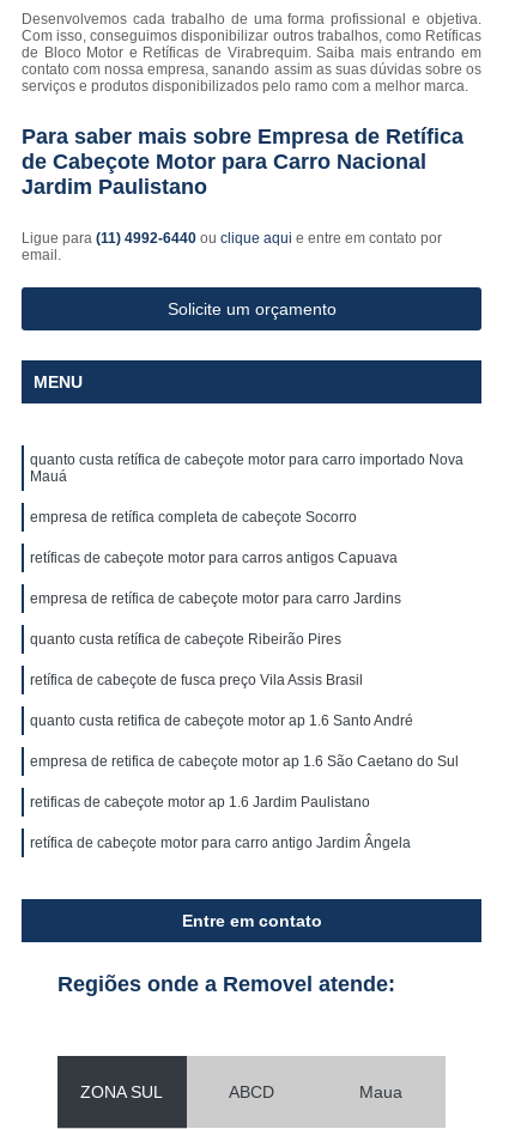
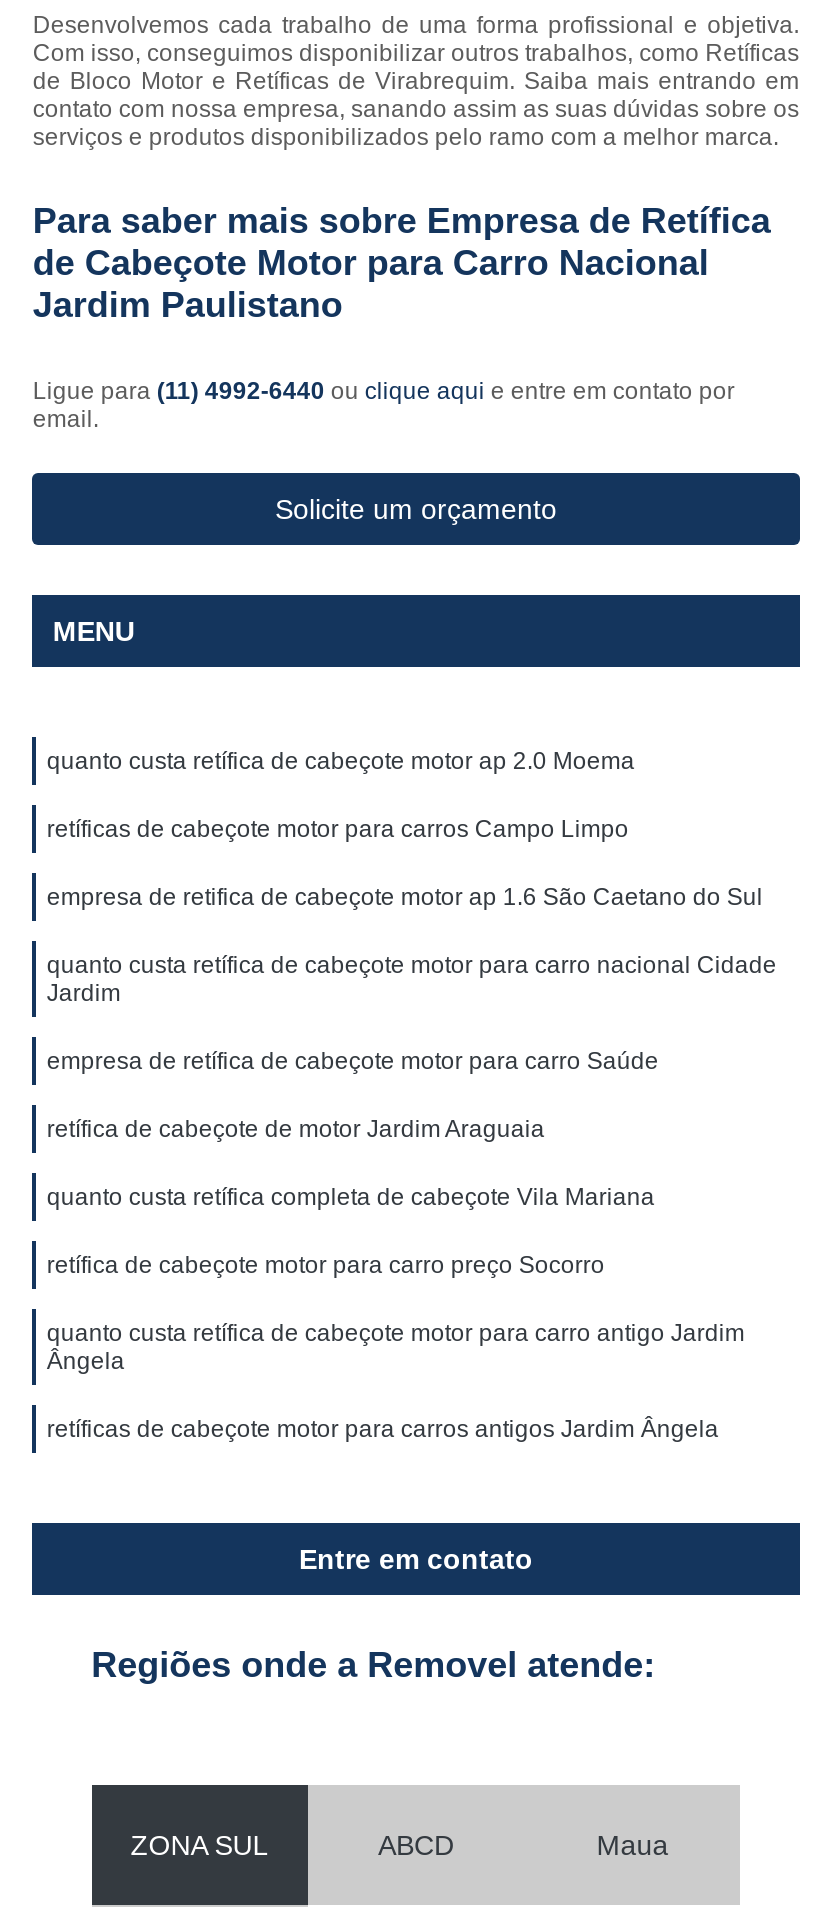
[30,451,464,729] quanto custa retífica de cabeçote motor para carro importado Nova | Mauá | empresa de retífica completa de cabeçote Socorro | retíficas de cabeçote motor para carros antigos Capuava | empresa de retífica de cabeçote motor para carro Jardins | quanto custa retífica de cabeçote Ribeirão Pires | retífica de cabeçote de fusca preço Vila Assis Brasil | quanto custa retifica de cabeçote motor ap 1.6 Santo André -> [47,747,635,843] quanto custa retífica de cabeçote motor ap 2.0 Moema | retíficas de cabeçote motor para carros Campo Limpo
moved [30,753,459,770] -> [47,883,763,911]: empresa de retifica de cabeçote motor ap 1.6 São Caetano do Sul
[30,794,411,851] retificas de cabeçote motor ap 1.6 Jardim Paulistano | retífica de cabeçote motor para carro antigo Jardim Ângela -> [47,951,777,1443] quanto custa retífica de cabeçote motor para carro nacional Cidade | Jardim | empresa de retífica de cabeçote motor para carro Saúde | retífica de cabeçote de motor Jardim Araguaia | quanto custa retífica completa de cabeçote Vila Mariana | retífica de cabeçote motor para carro preço Socorro | quanto custa retífica de cabeçote motor para carro antigo Jardim | Ângela | retíficas de cabeçote motor para carros antigos Jardim Ângela

